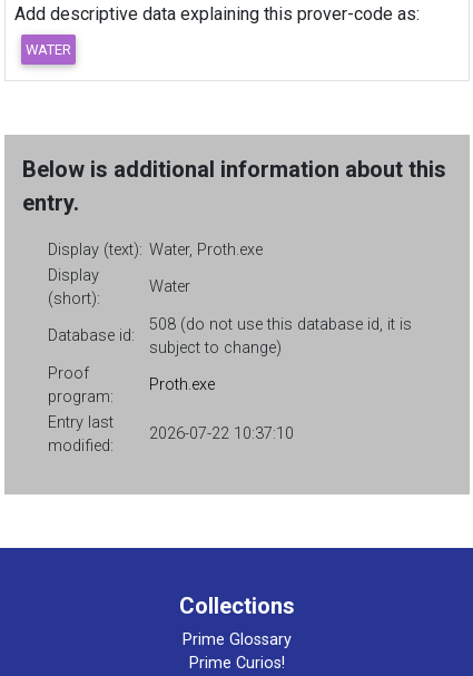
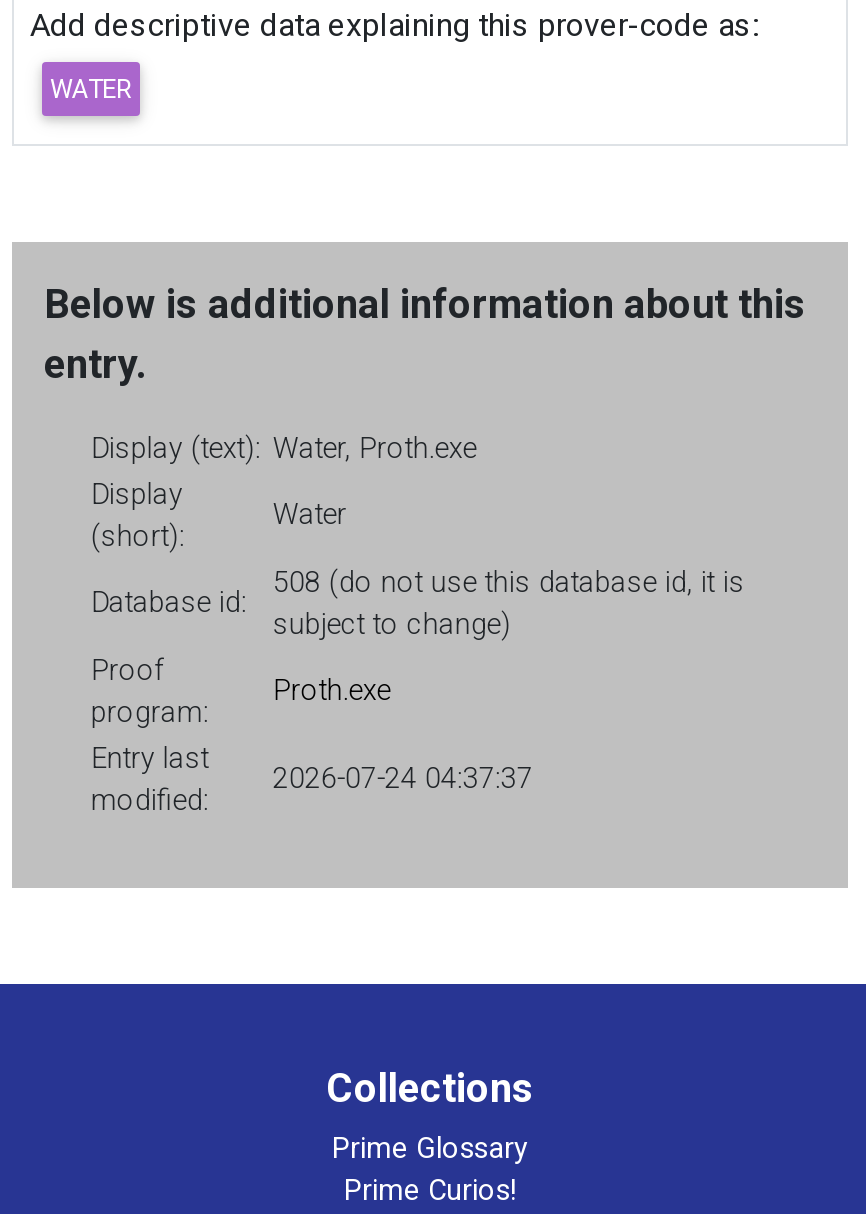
[149,424,294,443] 2026-07-22 10:37:10 -> [273,762,533,796] 2026-07-24 04:37:37

